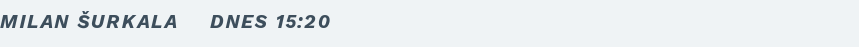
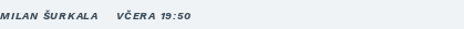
[0,11,331,33] MILAN ŠURKALA DNES 15:20 -> [0,9,191,21] MILAN ŠURKALA VČERA 19:50

